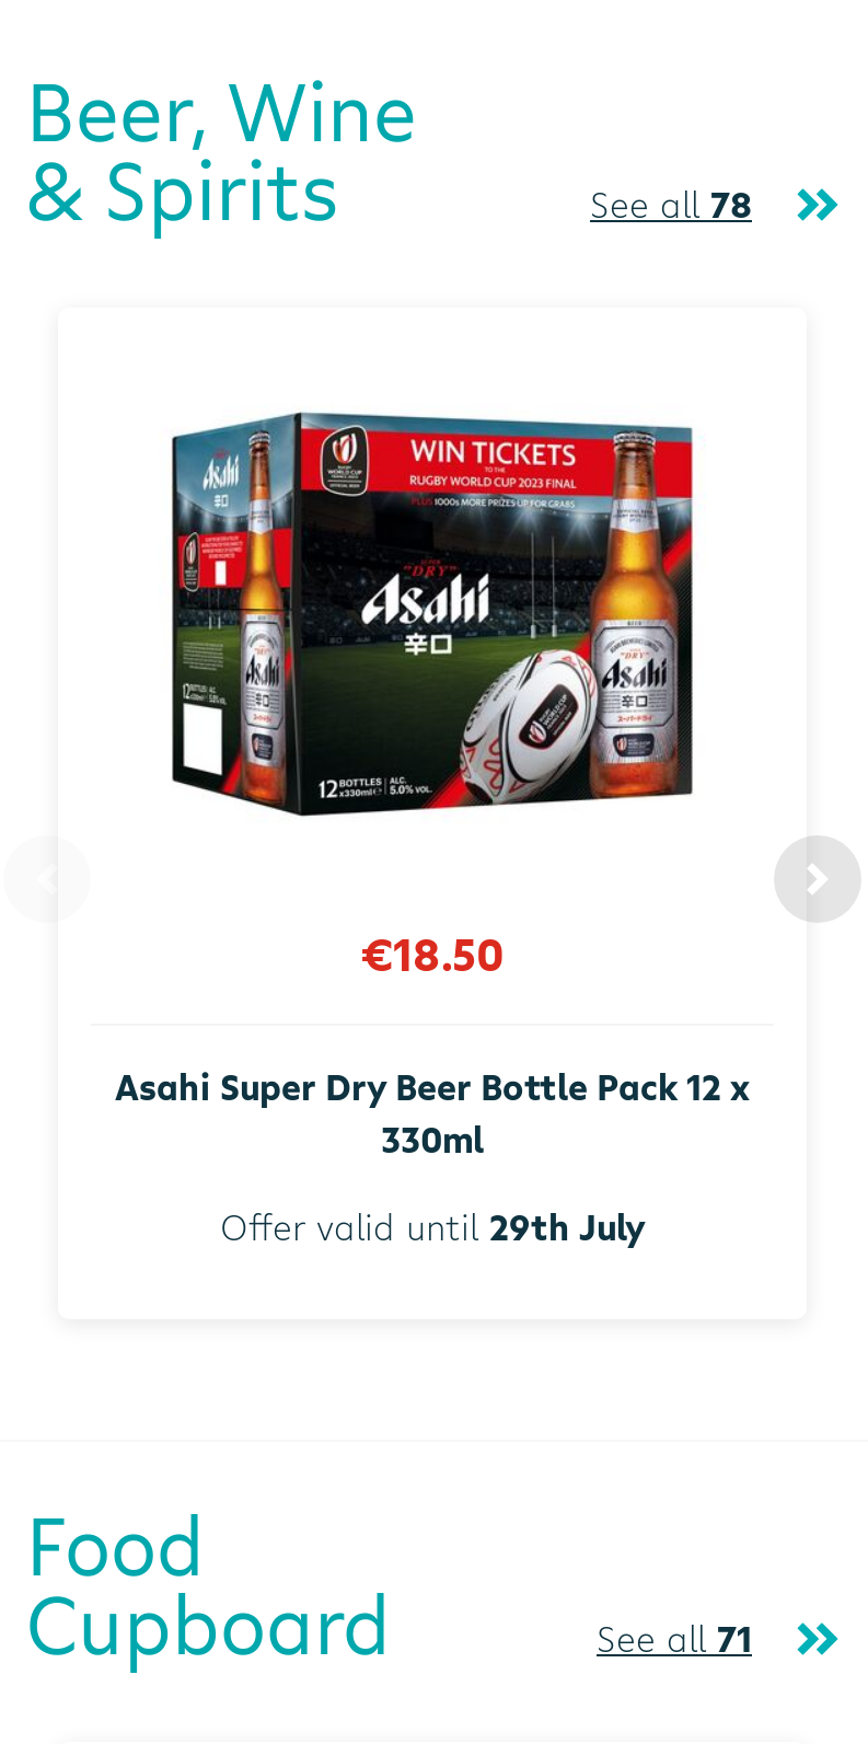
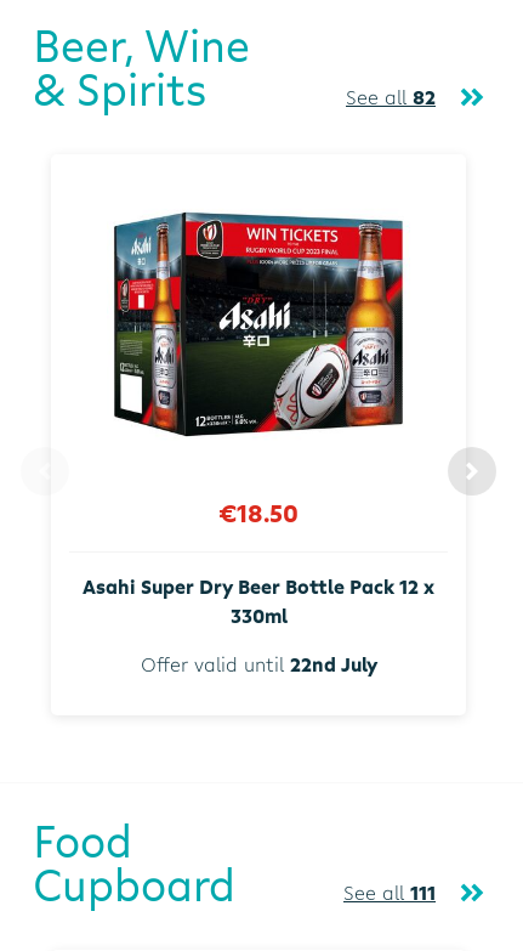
[590,181,752,229] See all 78 -> [346,84,436,111] See all 82
[220,1202,645,1250] Offer valid until 29th July -> [140,651,377,677] Offer valid until 22nd July
[597,1614,752,1662] See all 71 -> [343,879,436,906] See all 111

